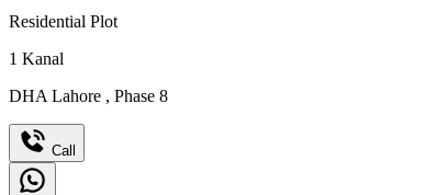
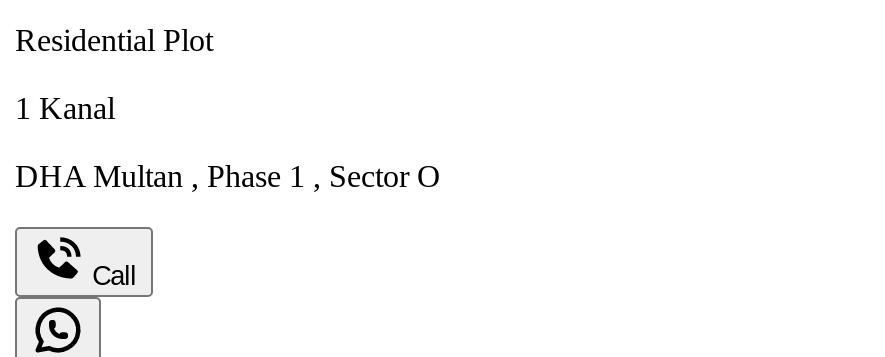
[9,86,168,105] DHA Lahore, Phase 8 -> [15,159,441,193] DHA Multan, Phase 1, Sector O

